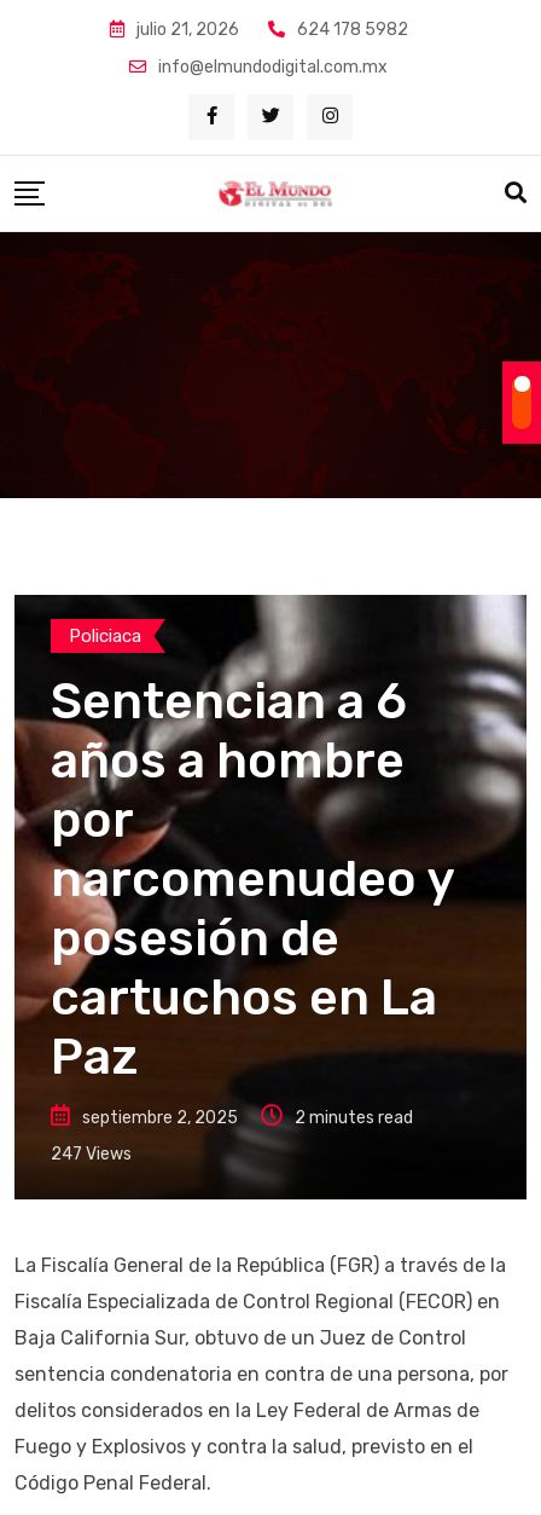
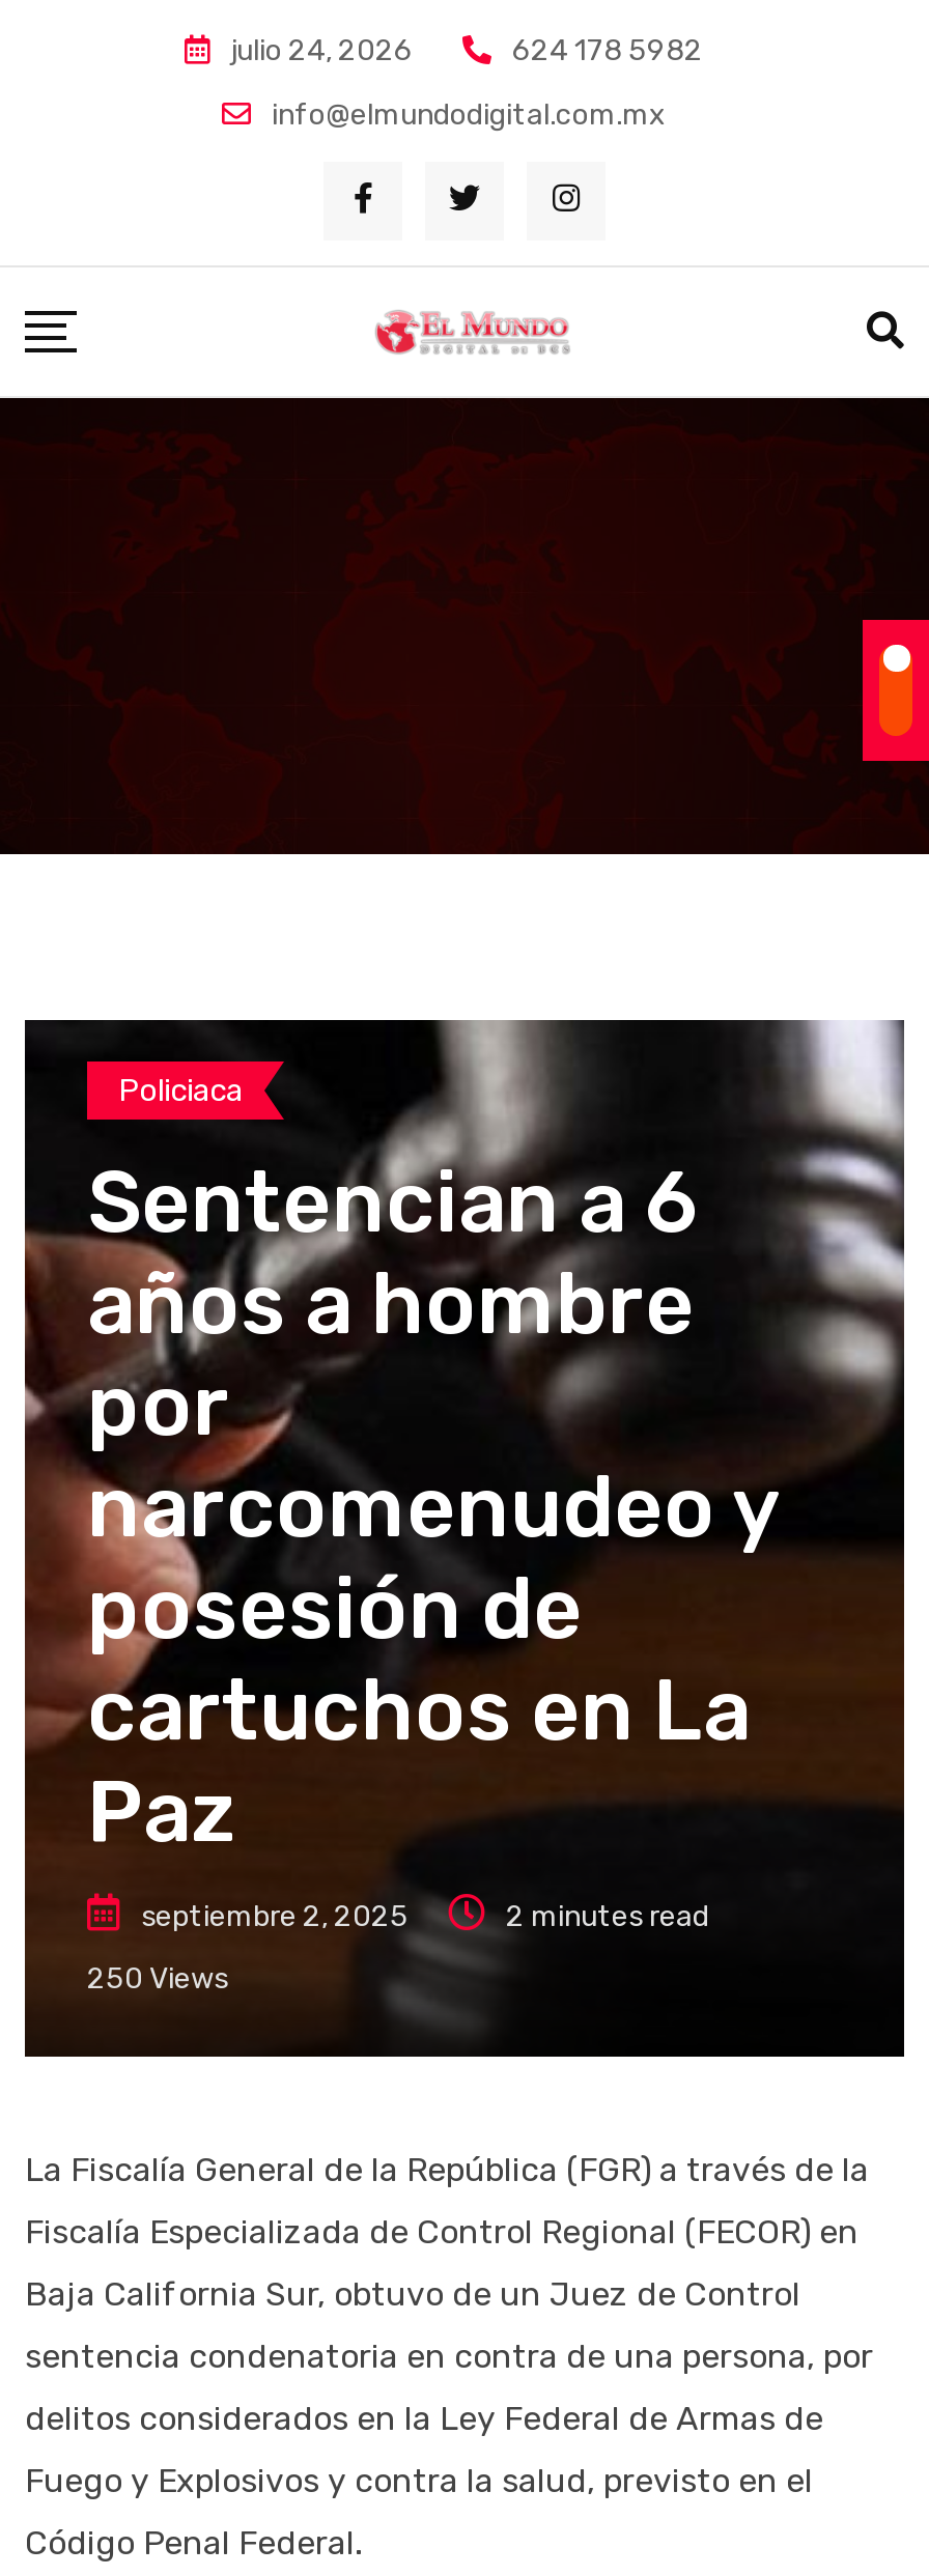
[136,19,238,40] julio 21, 2026 -> [230,33,413,68] julio 24, 2026
[51,1144,132,1164] 247 Views -> [87,1961,228,1997] 250 Views

